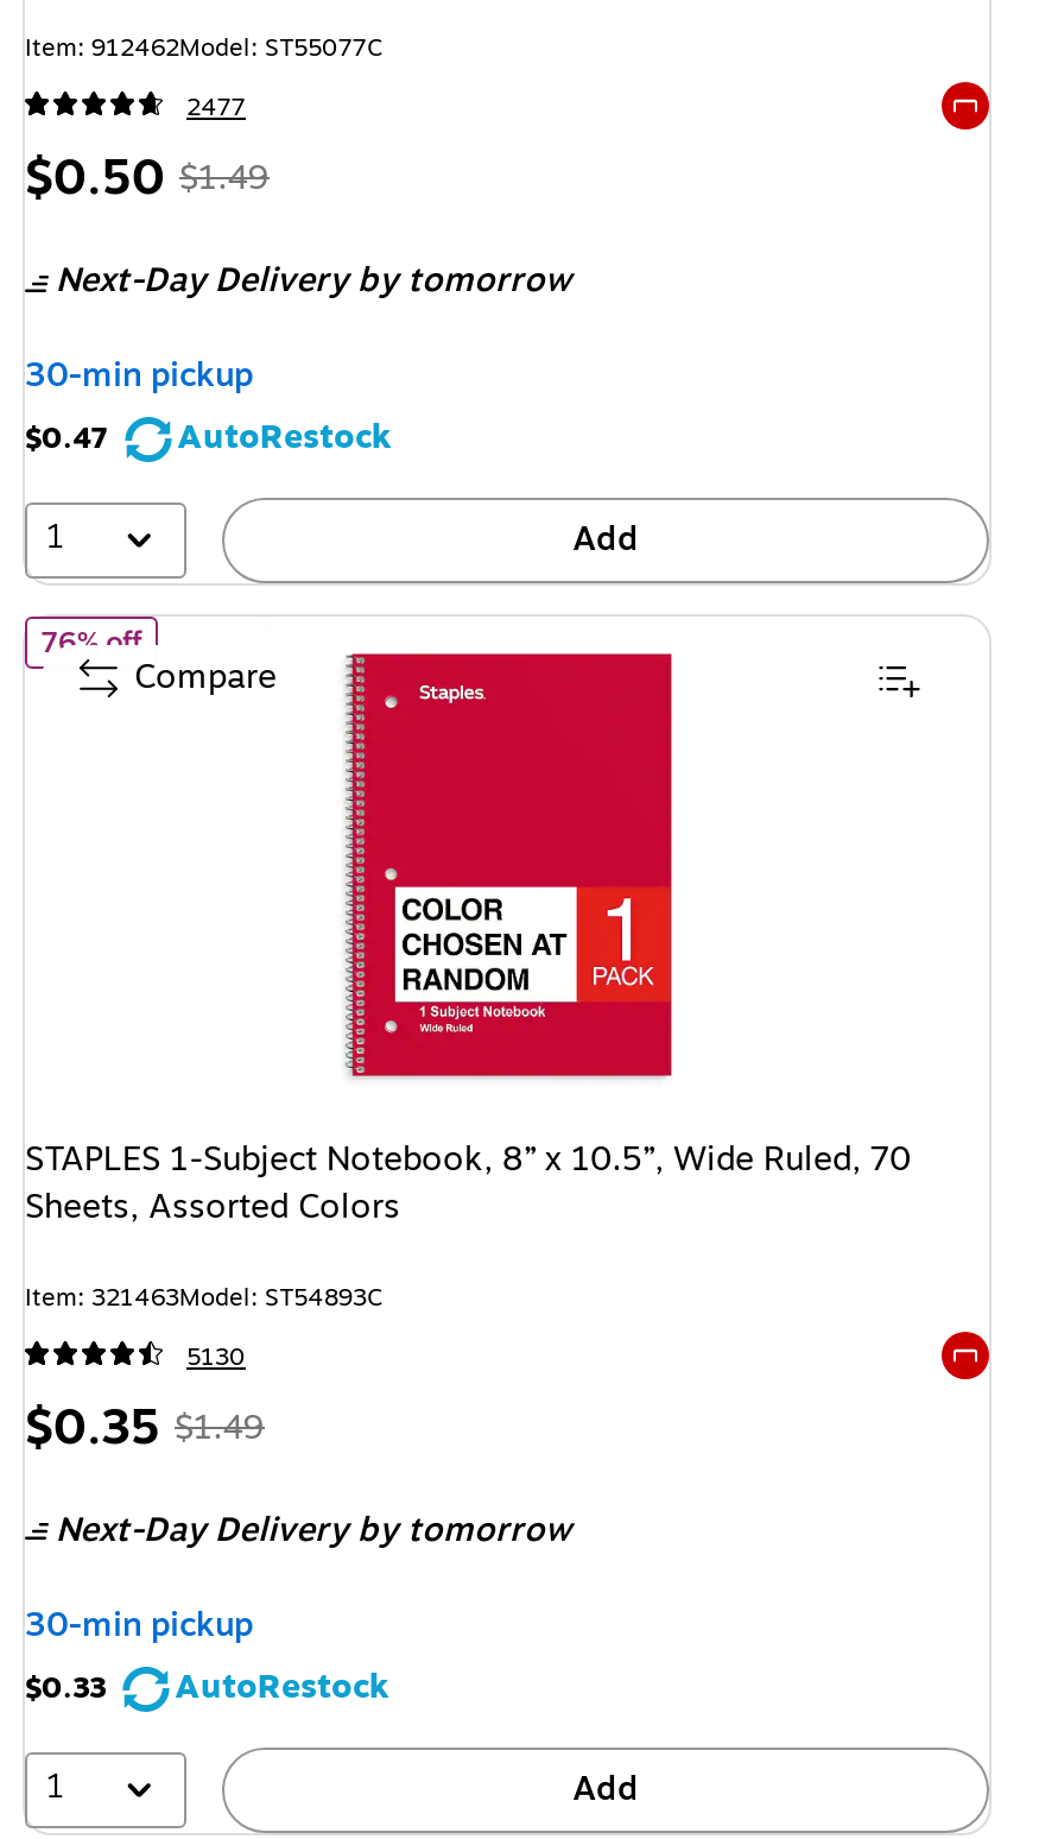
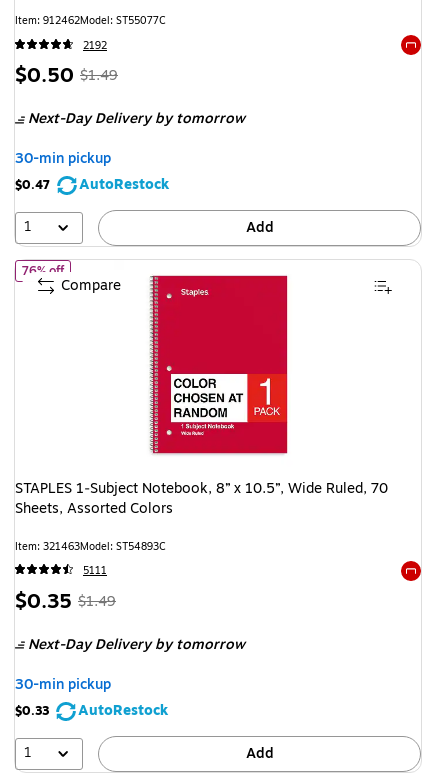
[186,89,246,124] 2477 -> [83,38,107,53] 2192
[186,1337,246,1373] 5130 -> [83,563,107,578] 5111

